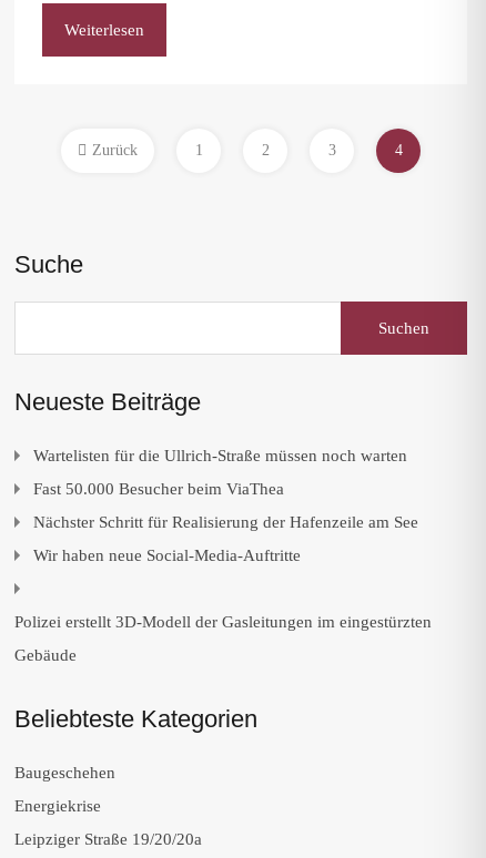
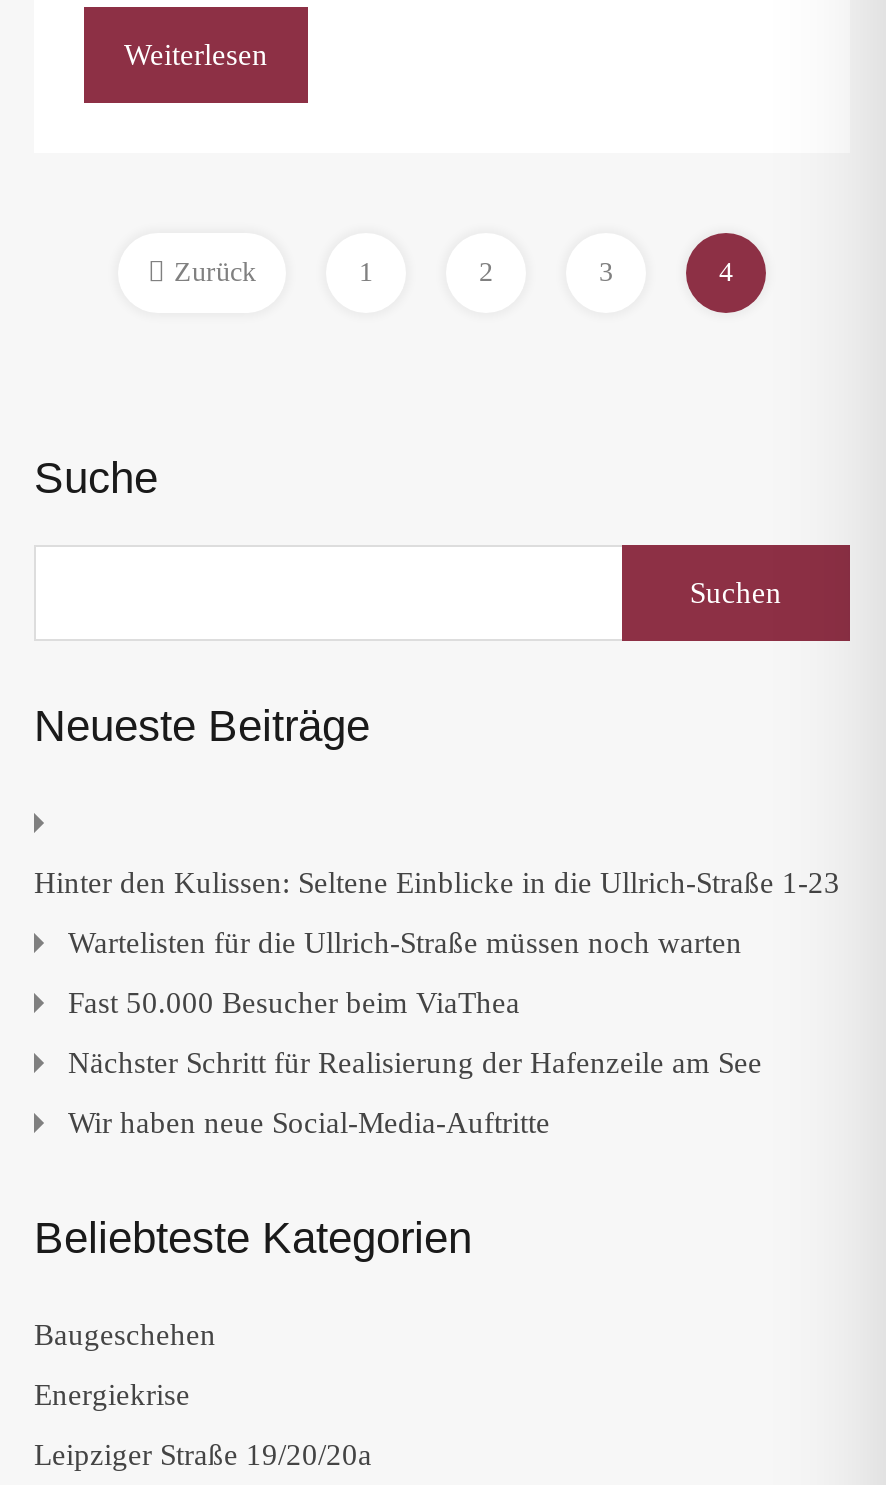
none -> [34,867,840,899] Hinter den Kulissen: Seltene Einblicke in die Ullrich-Straße 1-23
moved [33,446,418,564] -> [68,927,762,1139]: Wartelisten für die Ullrich-Straße müssen noch warten | Fast 50.000 Besucher beim ViaThea | Nächster Schritt für Realisierung der Hafenzeile am See | Wir haben neue Social-Media-Auftritte
[14,613,432,664] Polizei erstellt 3D-Modell der Gasleitungen im eingestürzten | Gebäude -> none

